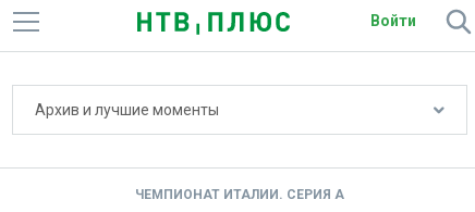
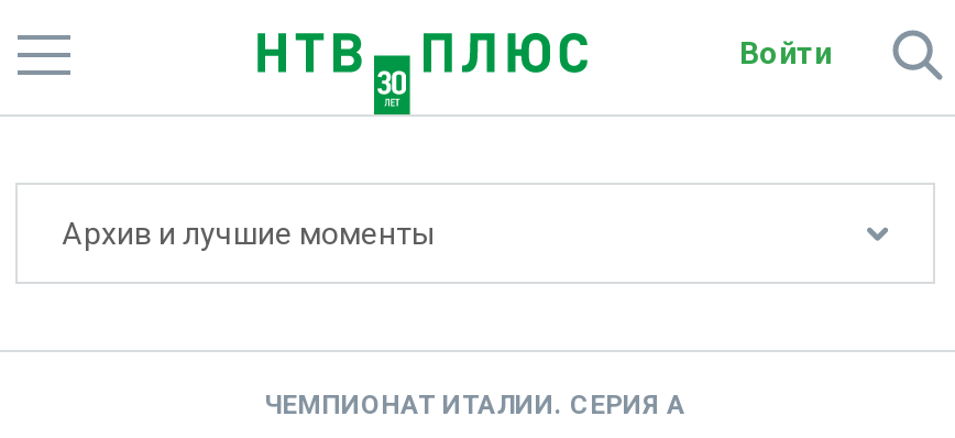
[132,11,295,51] [image] -> [255,31,590,117] [image]

